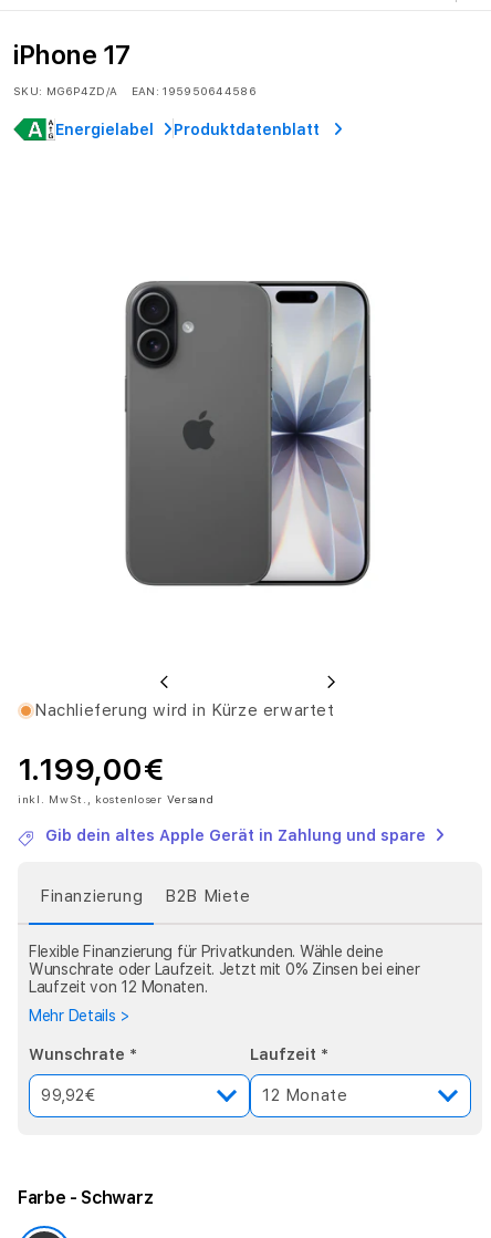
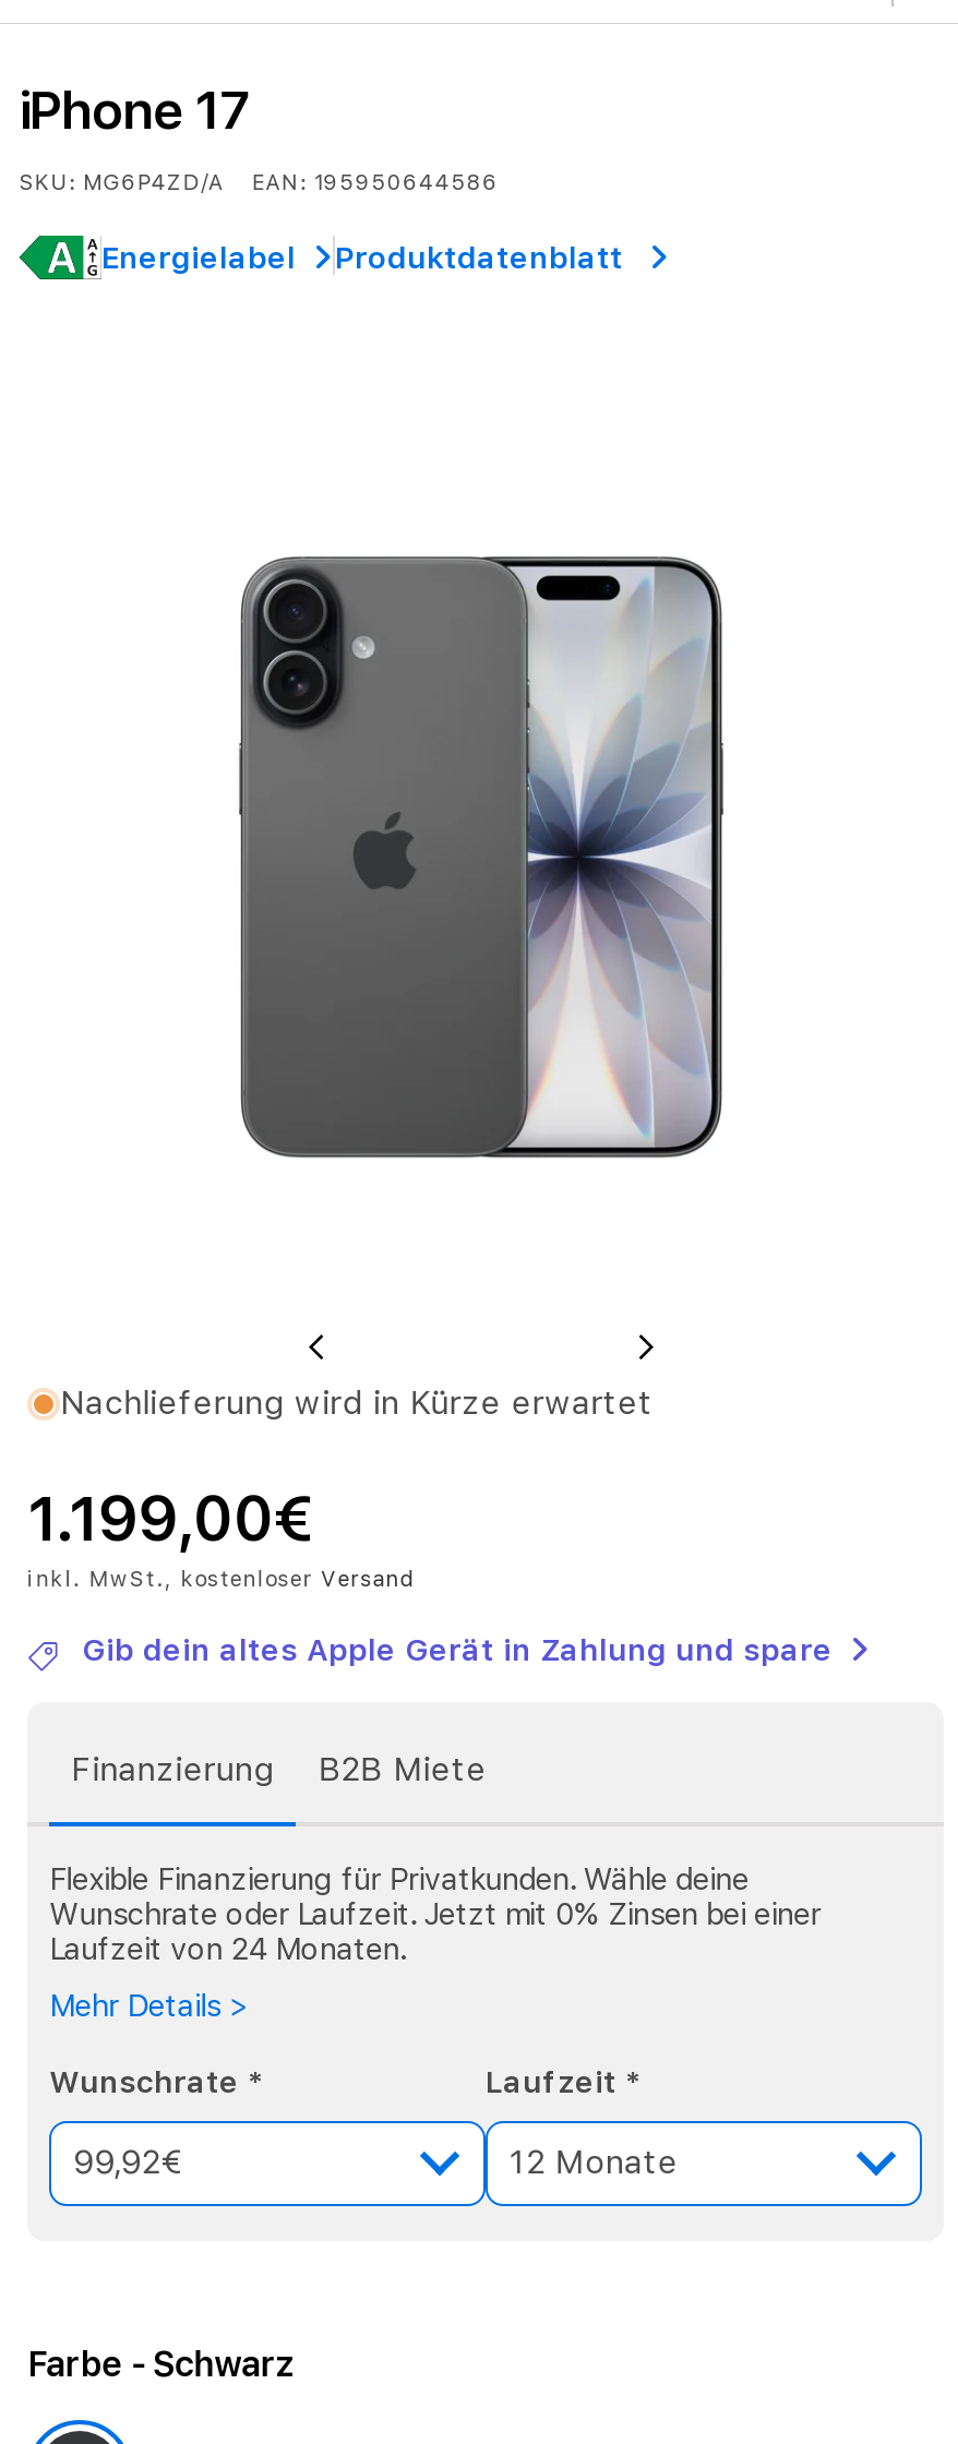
[29,978,207,996] Laufzeit von 12 Monaten. -> [49,1931,405,1966] Laufzeit von 24 Monaten.

